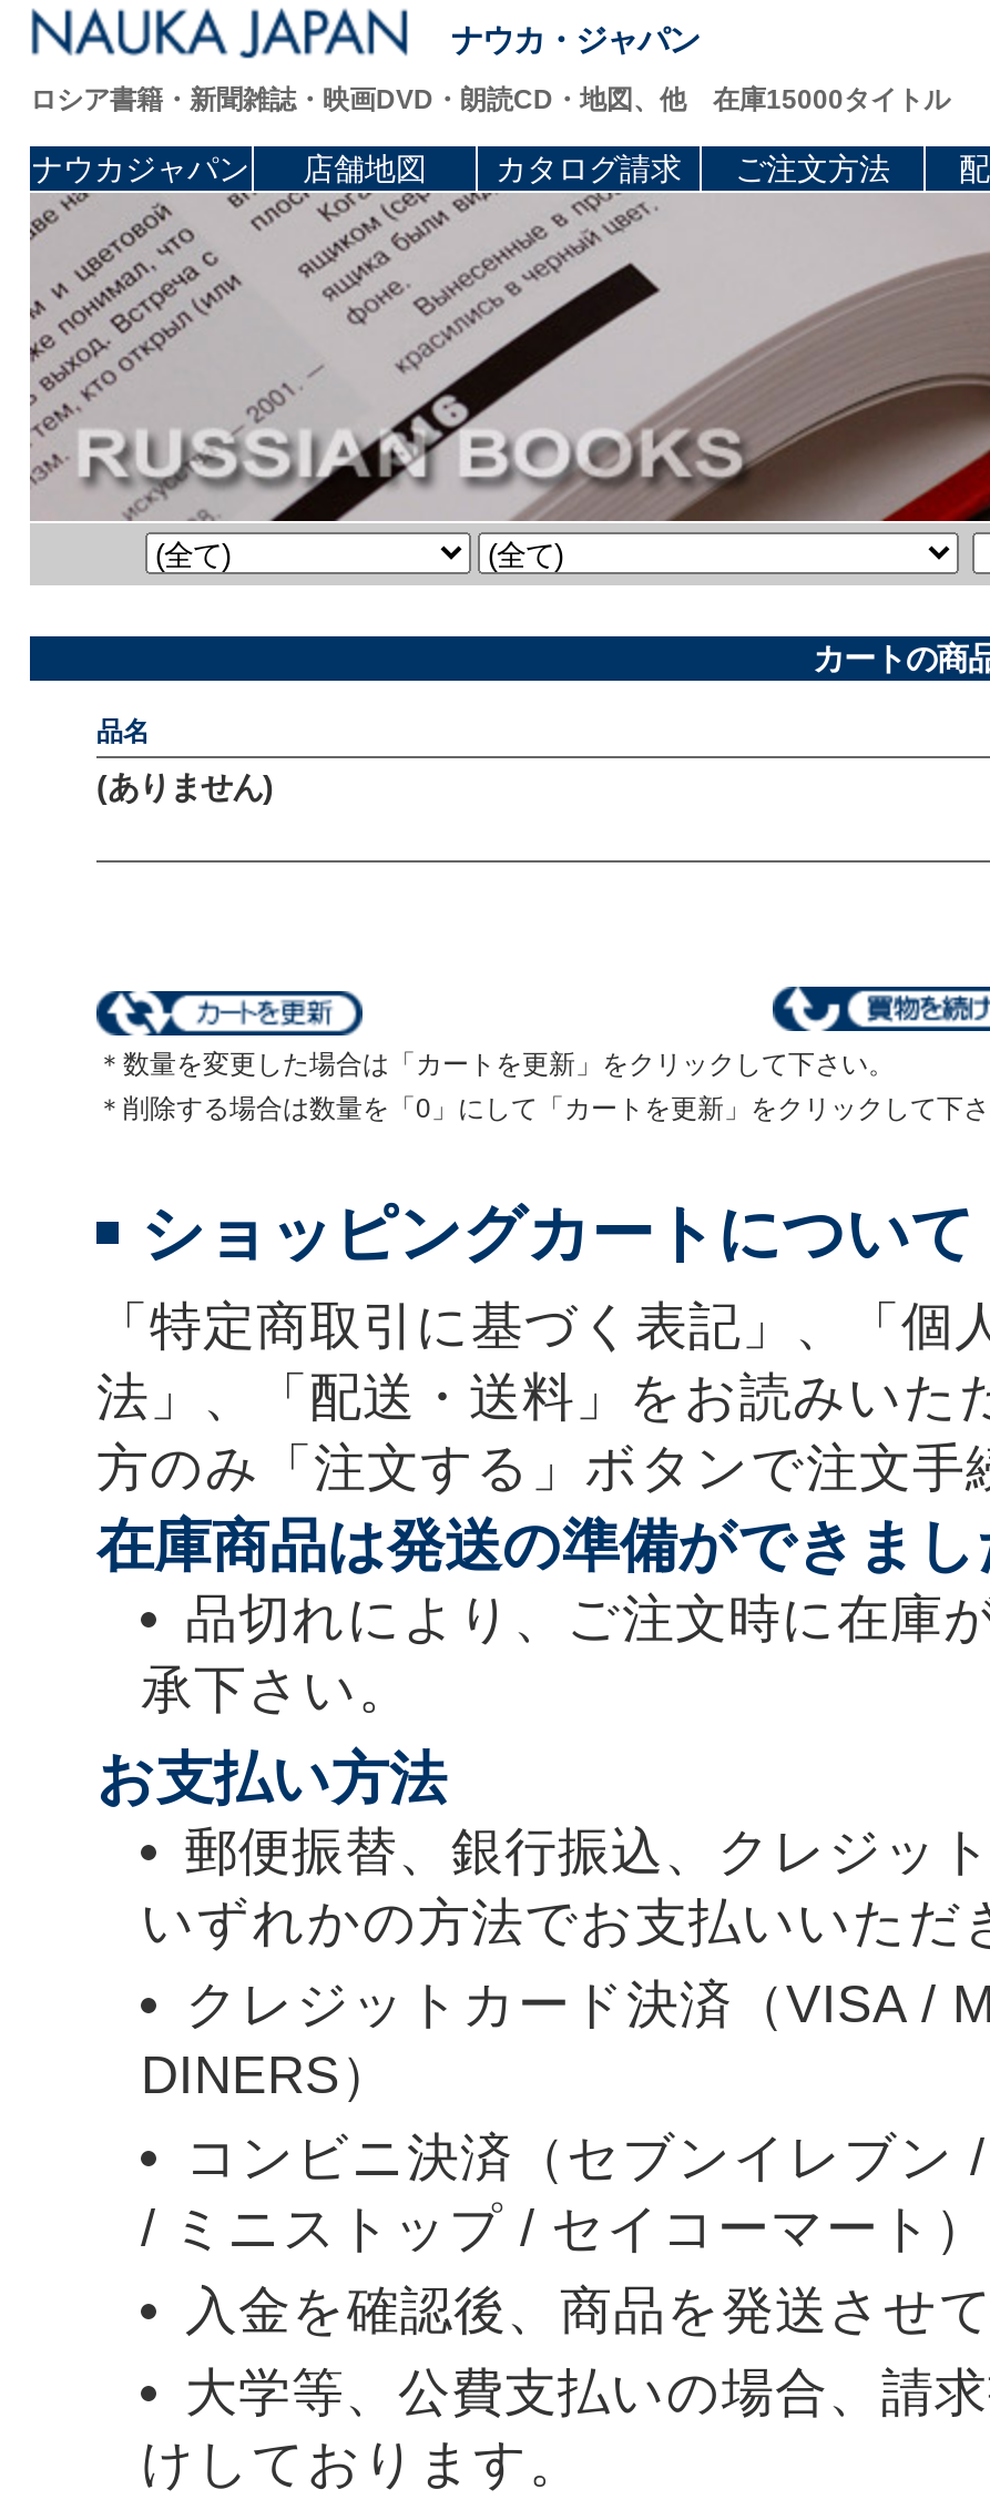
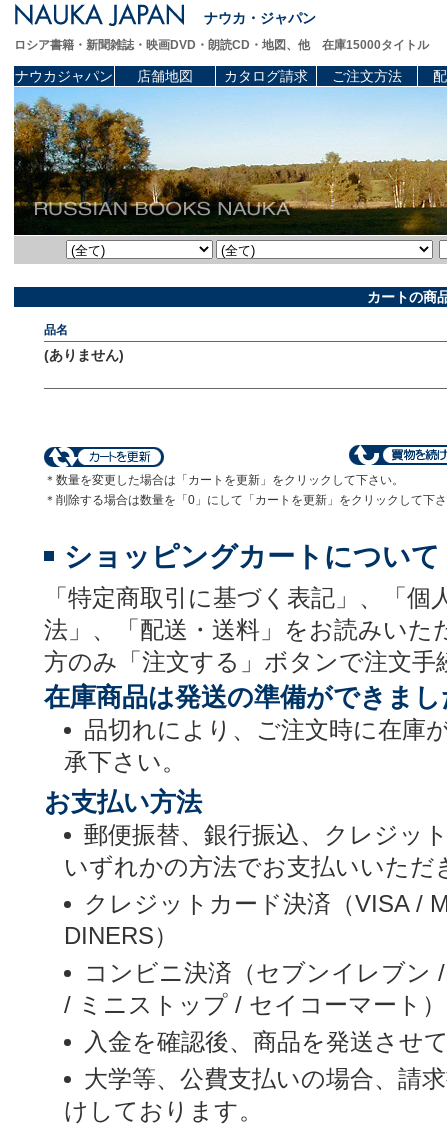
[28,191,983,523] [image] -> [14,86,444,236] [image]

